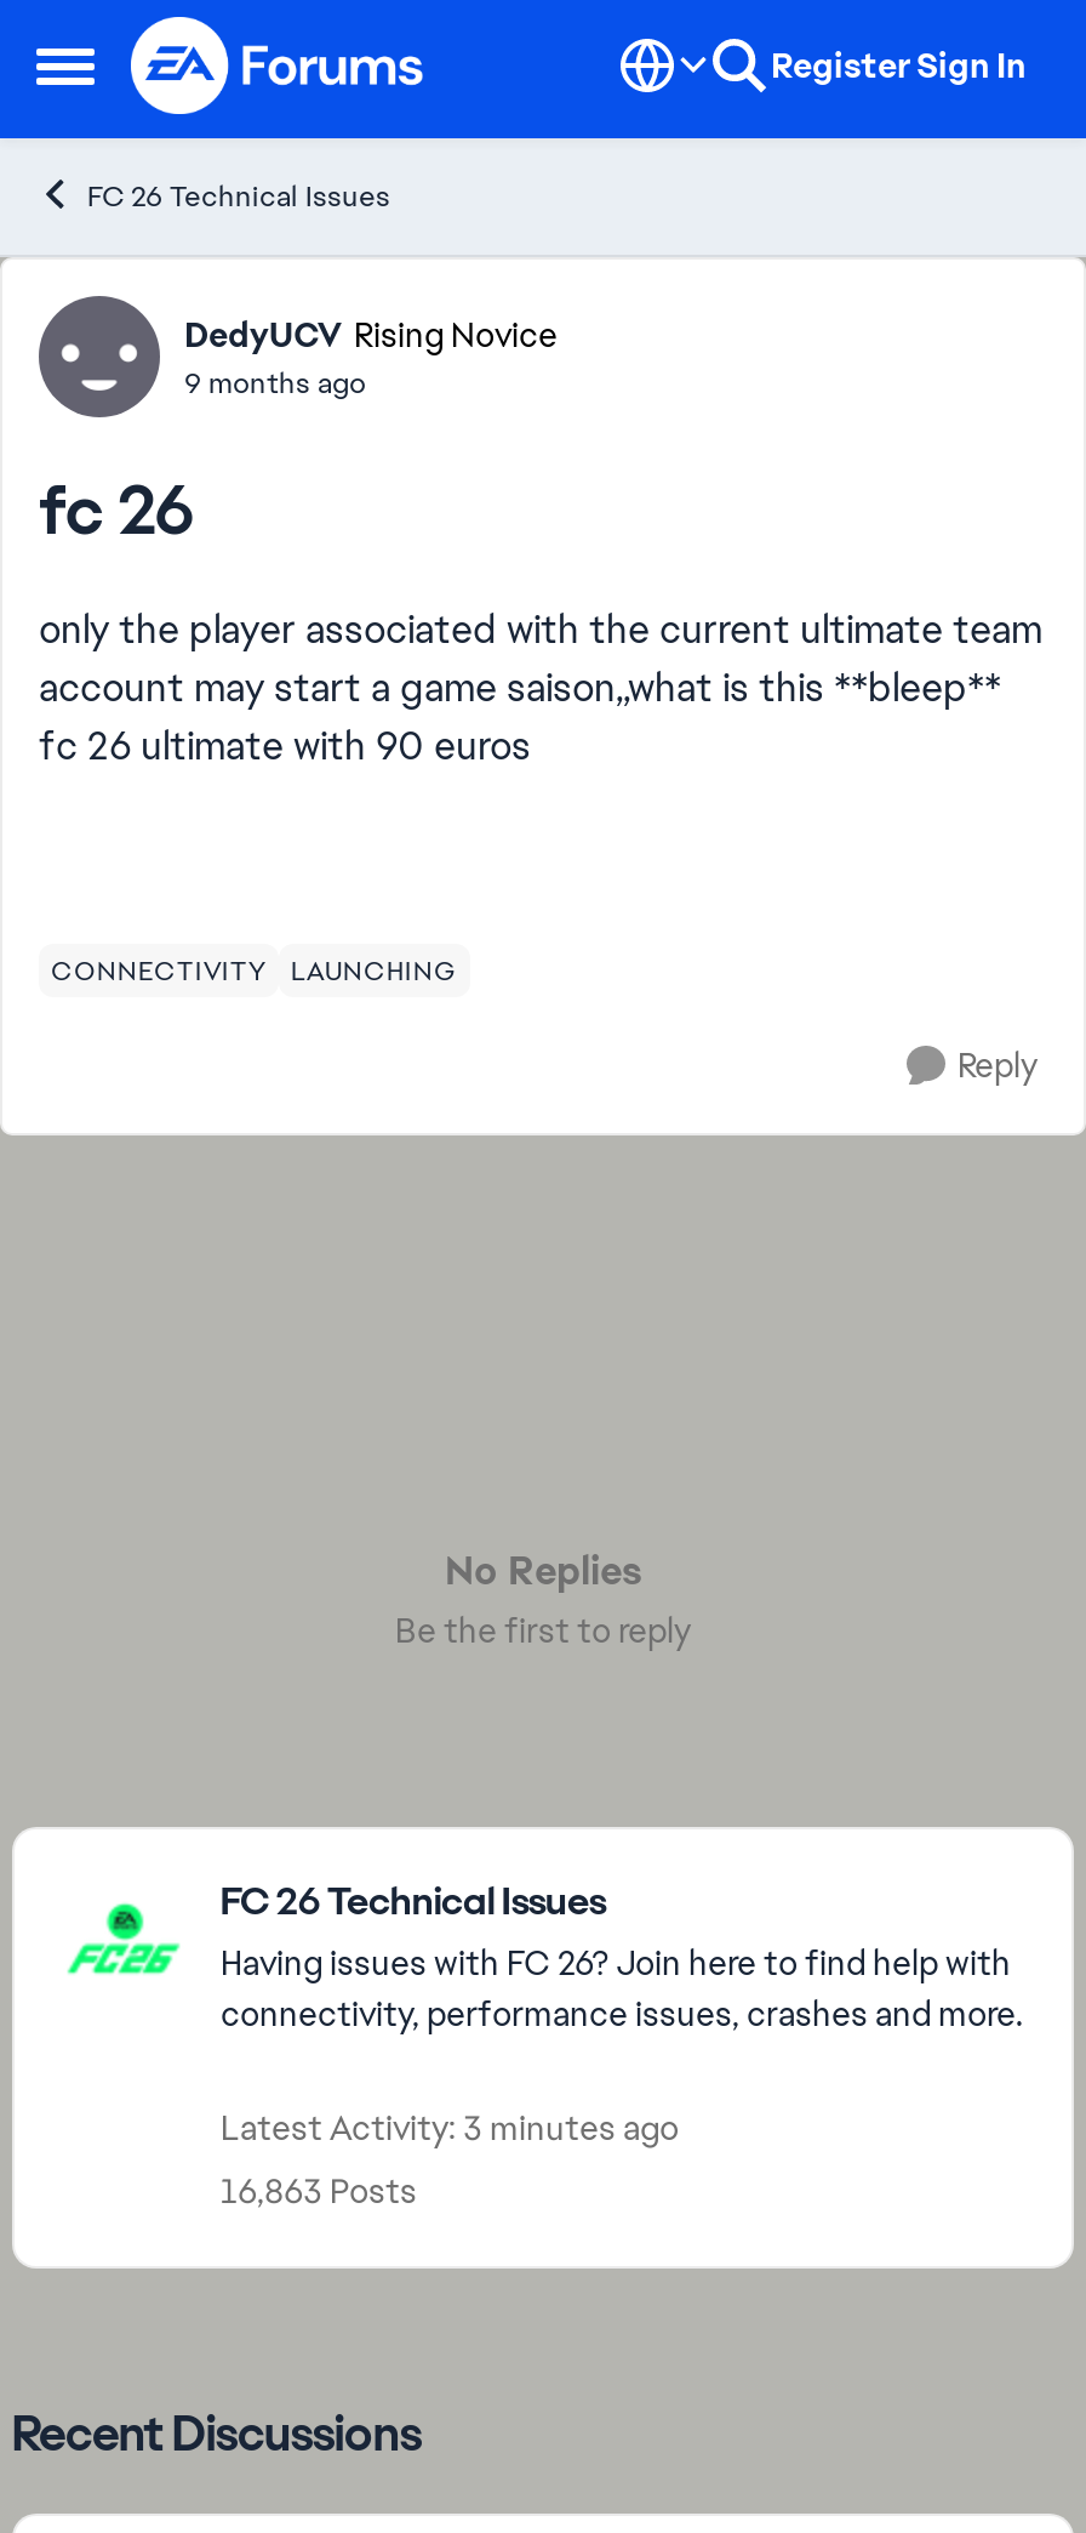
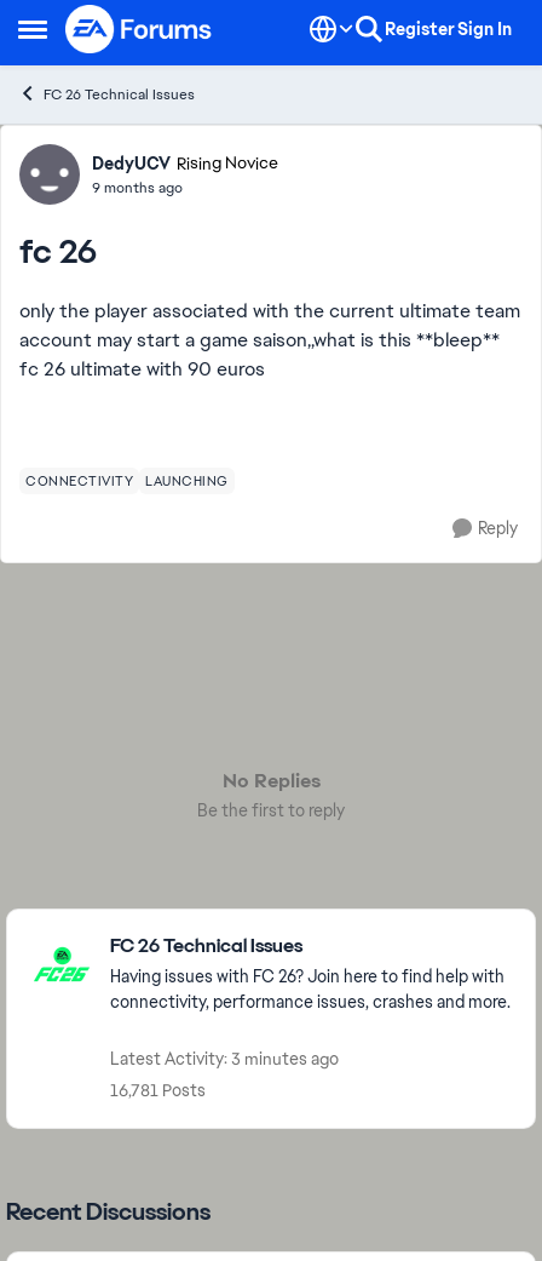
[221,2169,417,2213] 16,863 Posts -> [110,1079,206,1101] 16,781 Posts

